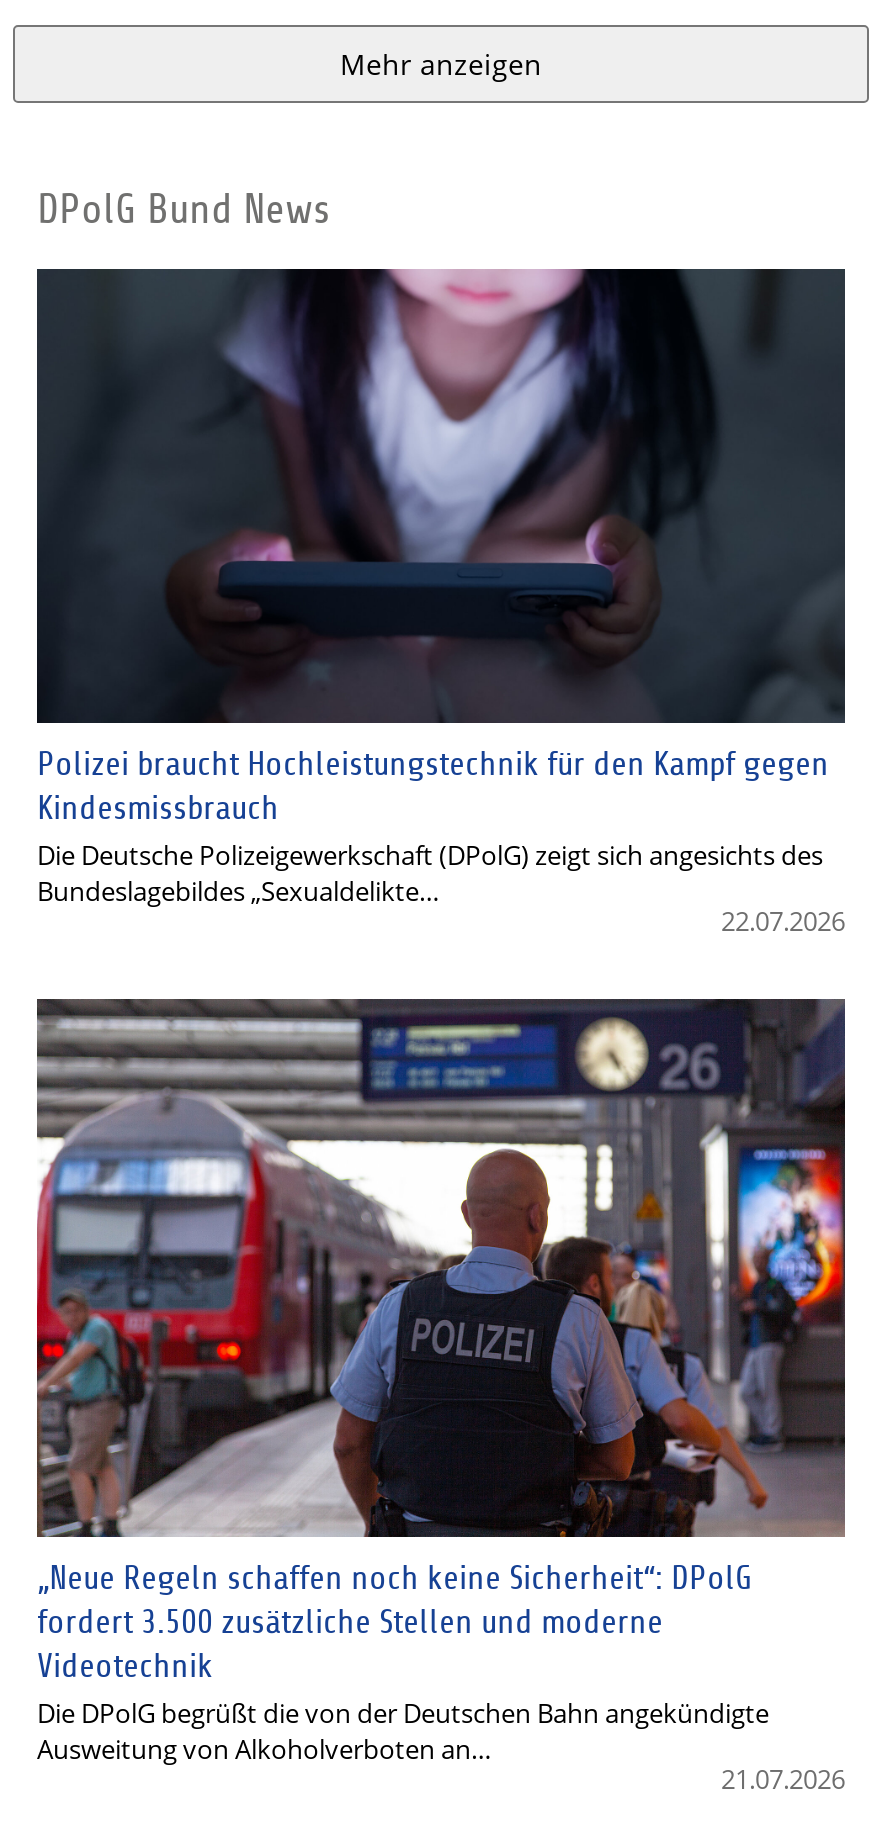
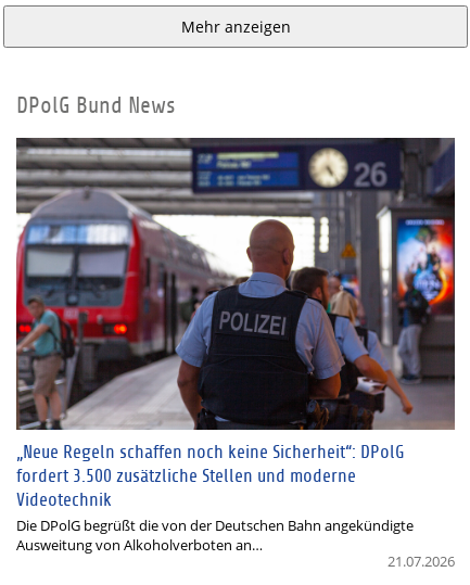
[35,267,845,939] [image] | Polizei braucht Hochleistungstechnik für den Kampf gegen | Kindesmissbrauch | Die Deutsche Polizeigewerkschaft (DPolG) zeigt sich angesichts des | Bundeslagebildes „Sexualdelikte… | 22.07.2026 -> none

